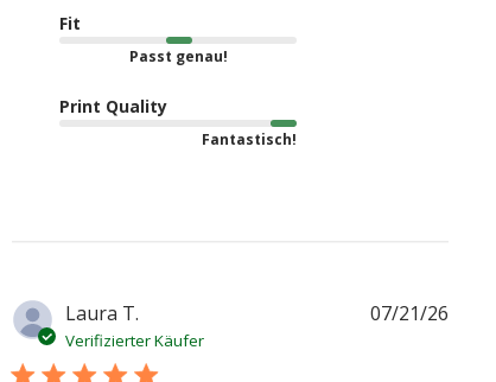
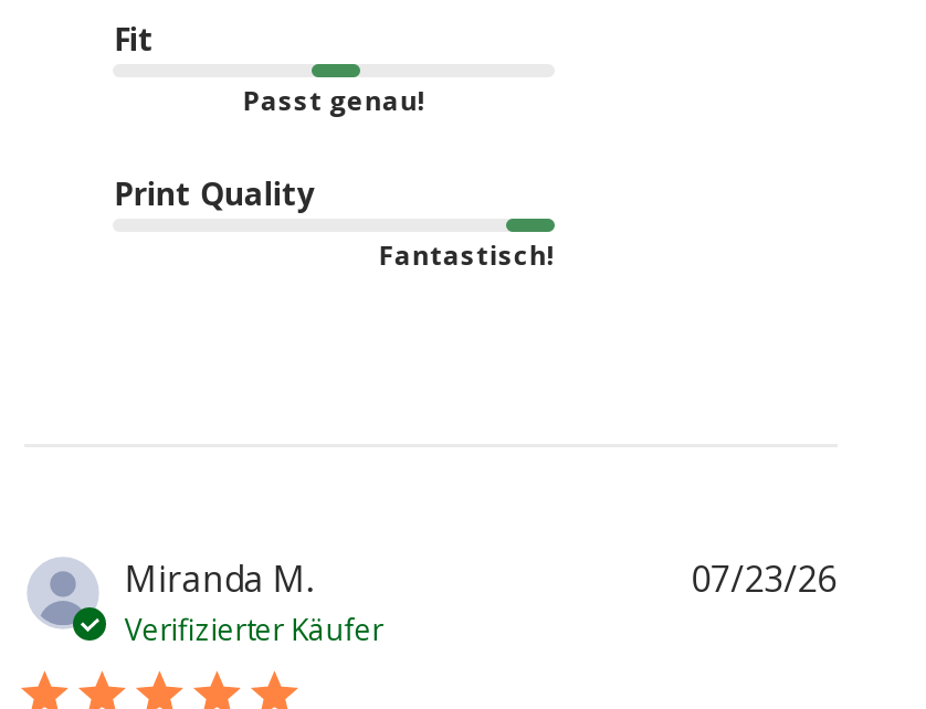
[66,300,139,326] Laura T. -> [125,556,312,605] Miranda M.
[370,300,448,326] 07/21/26 -> [691,556,837,605] 07/23/26

